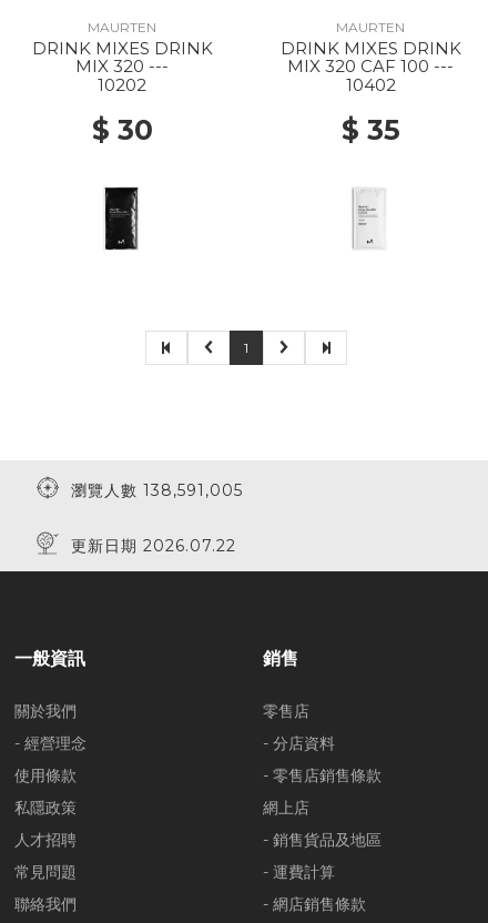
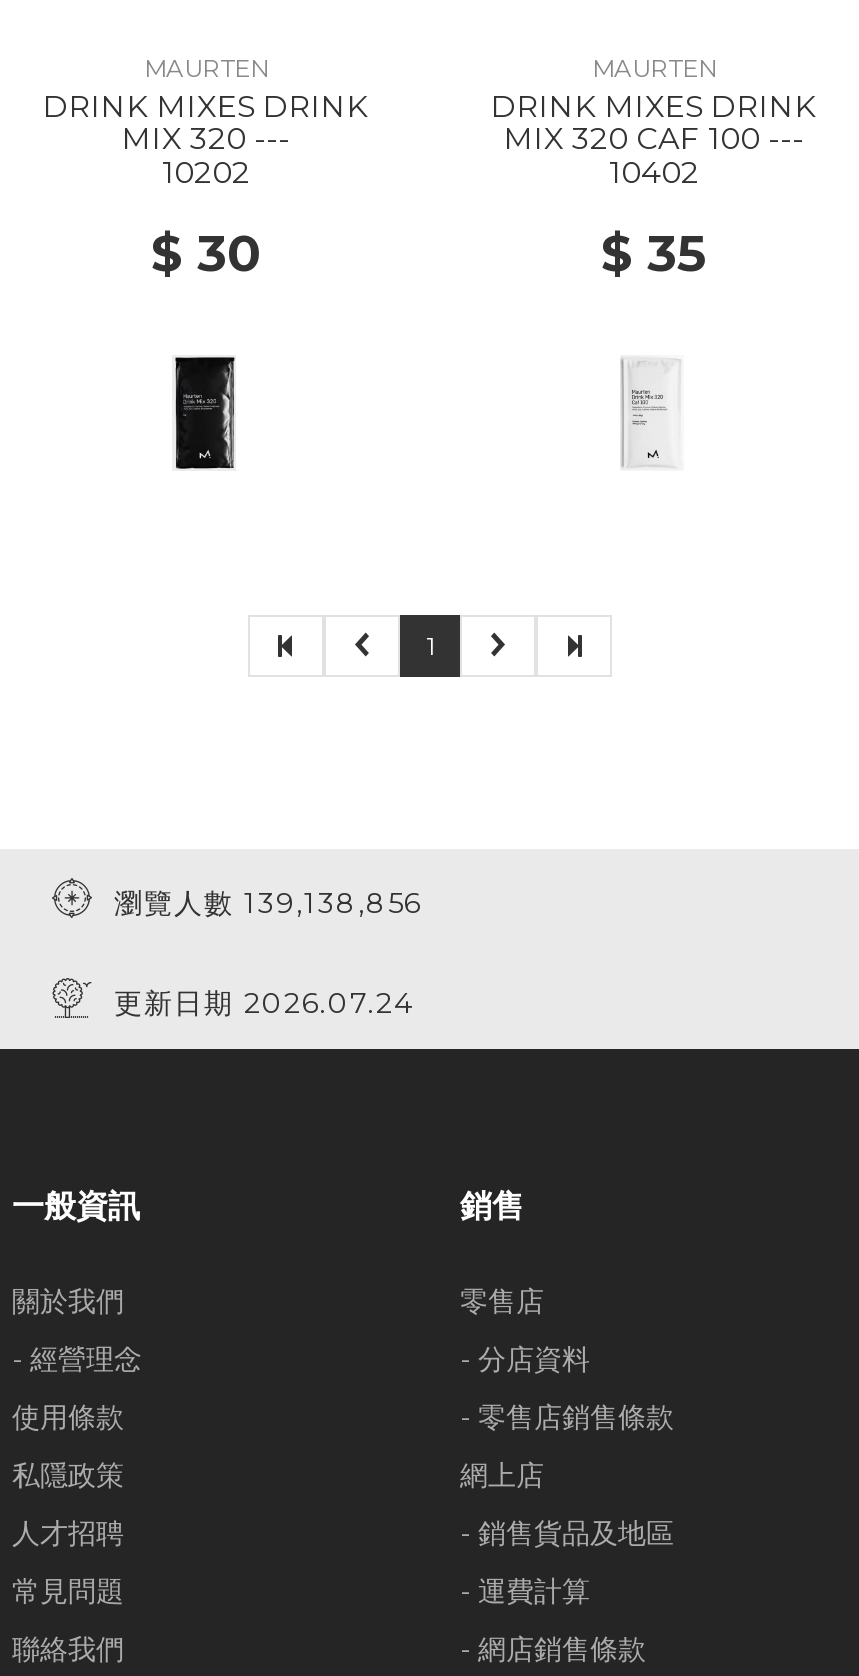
[60,480,243,500] 瀏覽人數 138,591,005 -> [94,885,422,921] 瀏覽人數 139,138,856
[60,536,236,556] 更新日期 2026.07.22 -> [94,985,414,1021] 更新日期 2026.07.24

